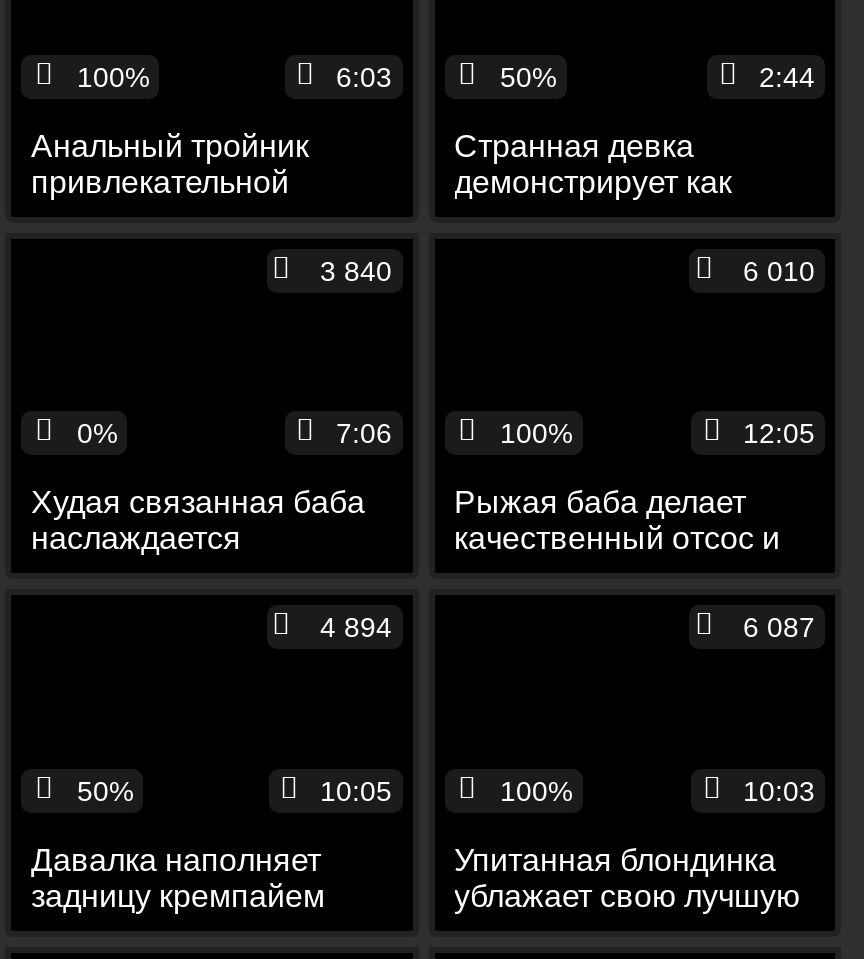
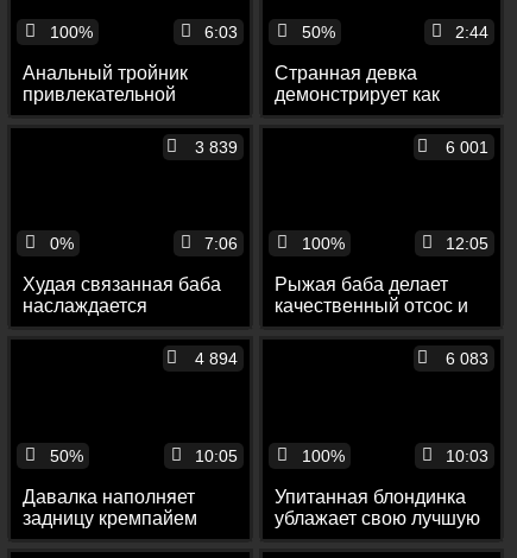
[320,254,392,286] 3 840 -> [194,137,237,156] 3 839
[743,254,815,286] 6 010 -> [446,137,488,156] 6 001
[743,611,815,643] 6 087 -> [446,349,488,368] 6 083

